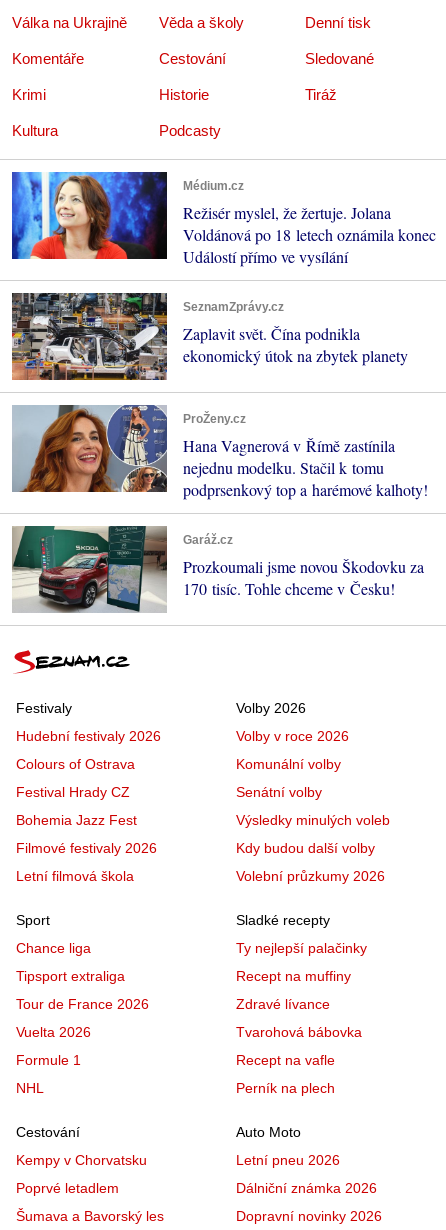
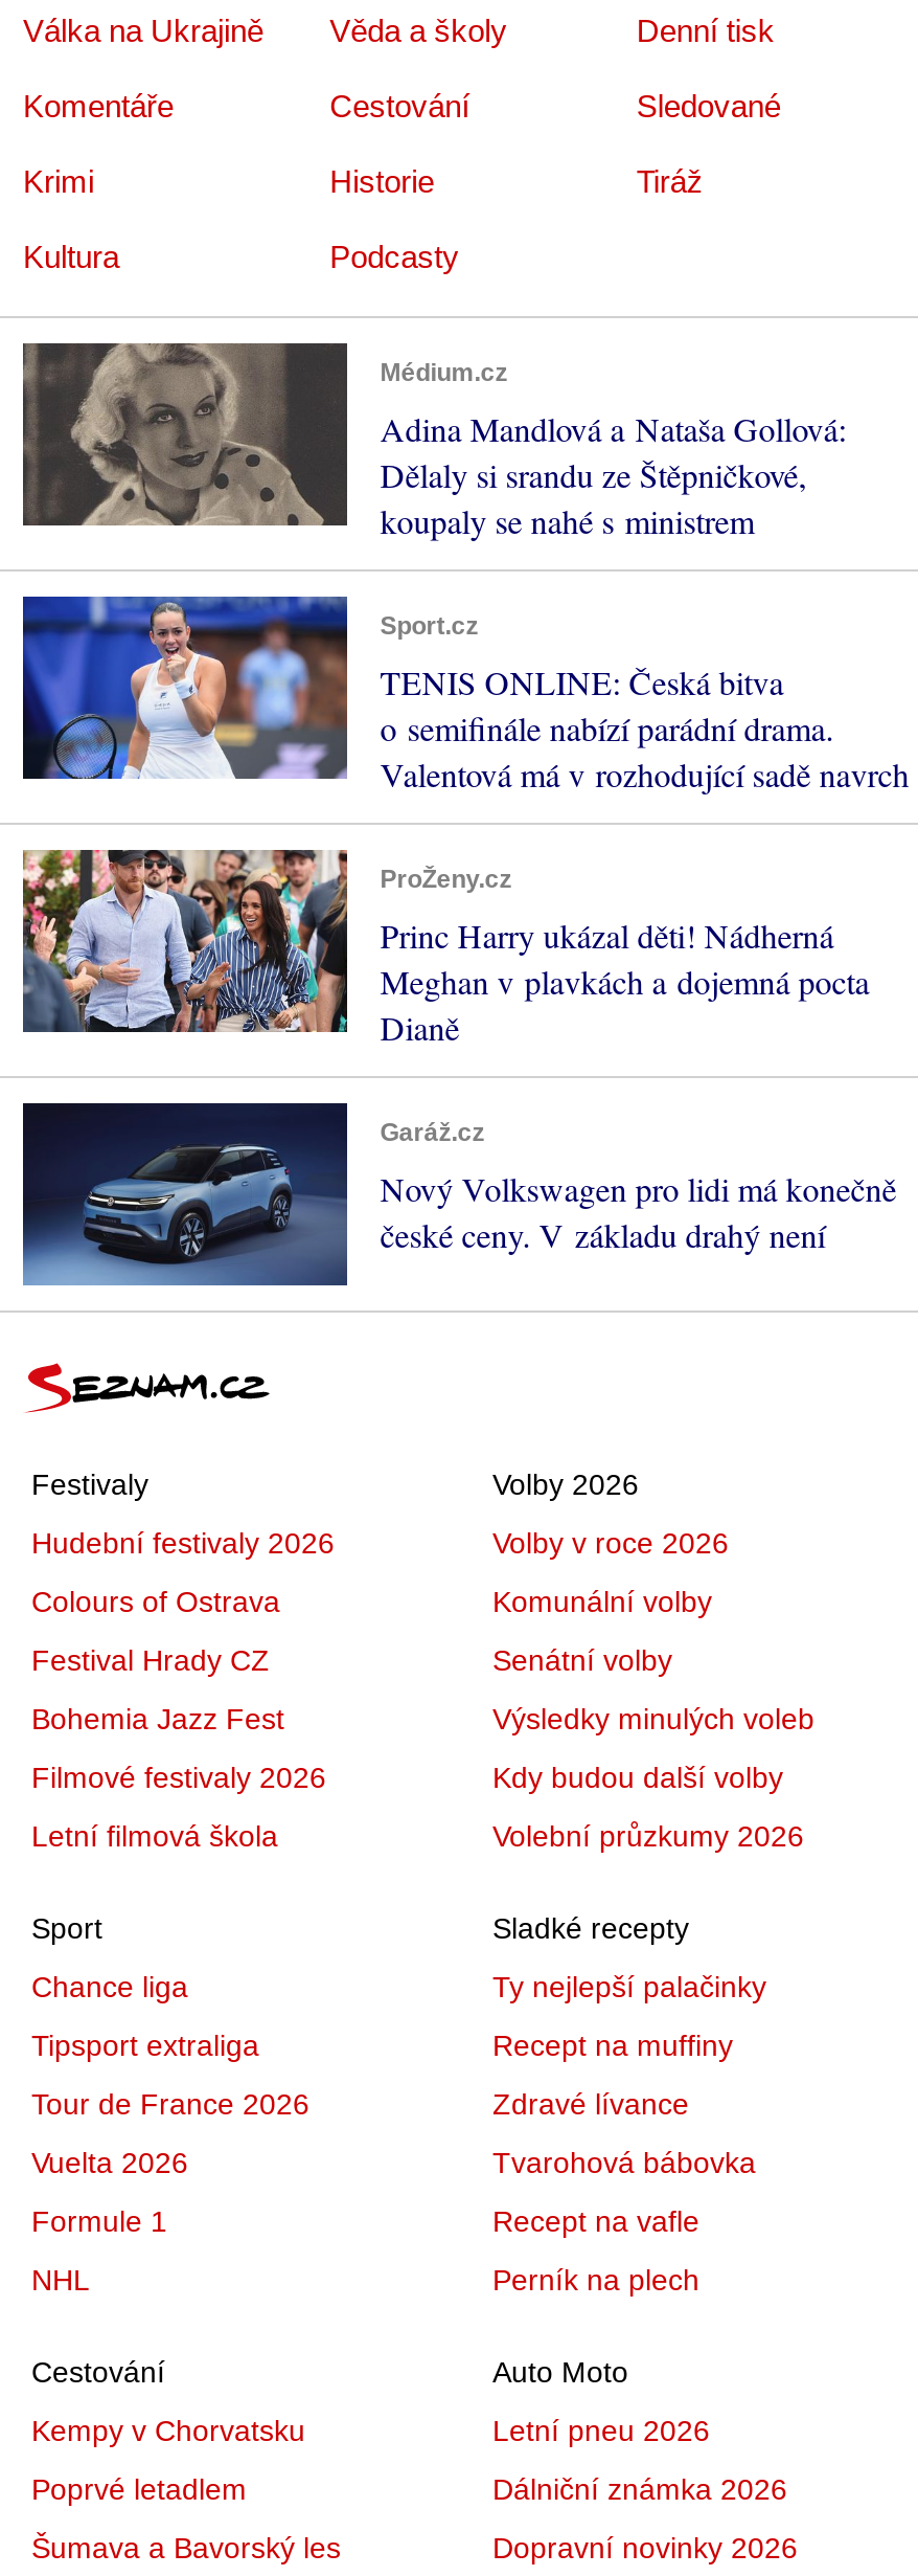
[11,171,436,267] [image] | Režisér myslel, že žertuje. Jolana | Voldánová po 18 letech oznámila konec | Událostí přímo ve vysílání -> [21,340,846,543] [image] | Adina Mandlová a Nataša Gollová: | Dělaly si srandu ze Štěpničkové, | koupaly se nahé s ministrem
[11,292,408,381] [image] | SeznamZprávy.cz | Zaplavit svět. Čína podnikla | ekonomický útok na zbytek planety -> [21,593,909,796] [image] | Sport.cz | TENIS ONLINE: Česká bitva | o semifinále nabízí parádní drama. | Valentová má v rozhodující sadě navrch
[12,404,428,500] [image] | Hana Vagnerová v Římě zastínila | nejednu modelku. Stačil k tomu | podprsenkový top a harémové kalhoty! -> [21,847,869,1049] [image] | Princ Harry ukázal děti! Nádherná | Meghan v plavkách a dojemná pocta | Dianě
[11,525,424,614] [image] | Prozkoumali jsme novou Škodovku za | 170 tisíc. Tohle chceme v Česku! -> [21,1100,896,1286] [image] | Nový Volkswagen pro lidi má konečně | české ceny. V základu drahý není

